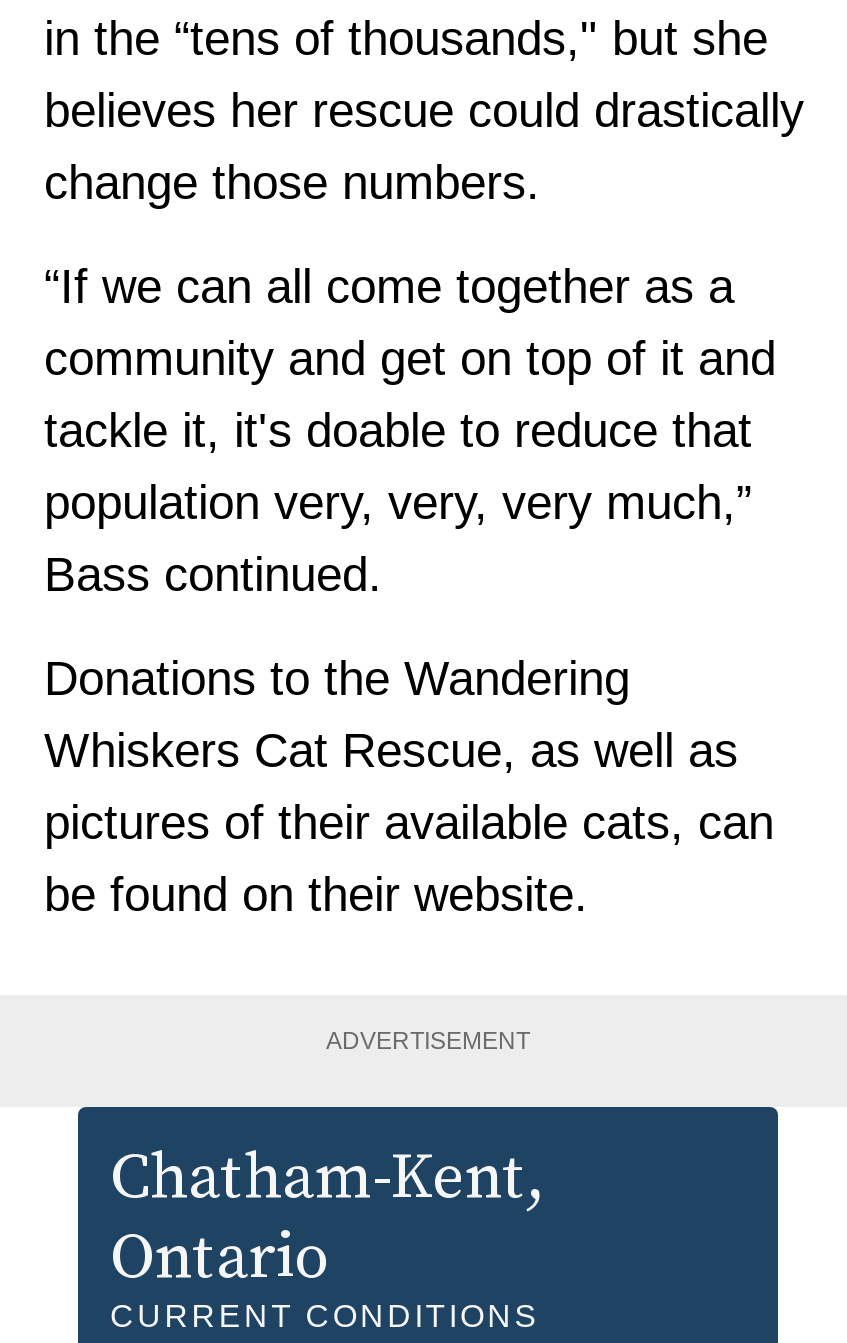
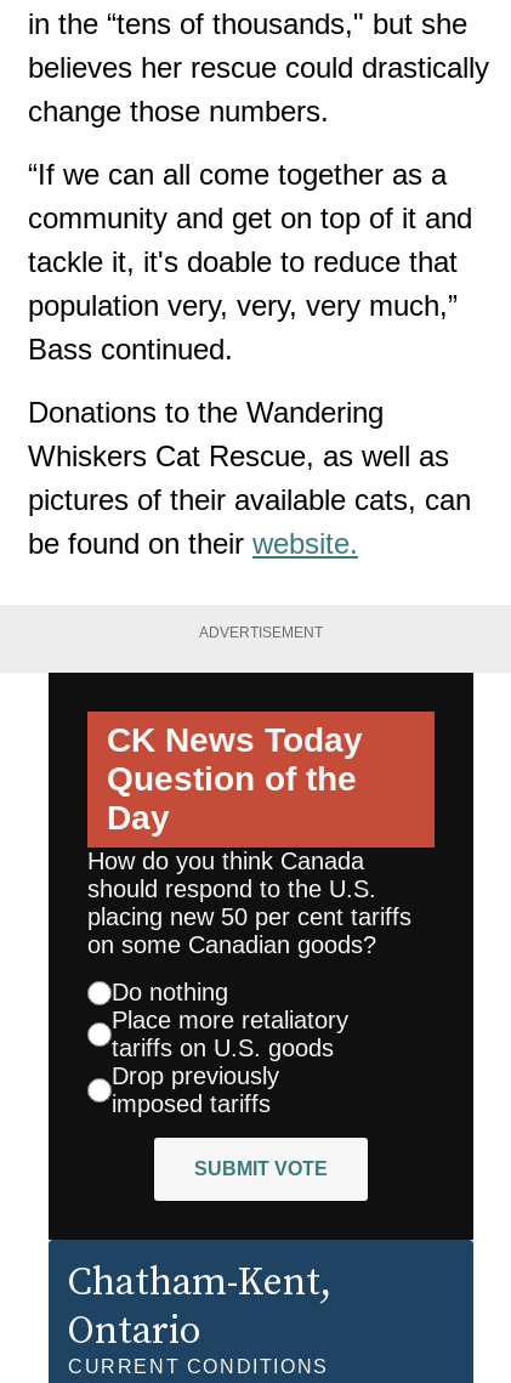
none -> [49,673,473,1240] [image] | CK News Today | Question of the | Day | How do you think Canada | should respond to the U.S. | placing new 50 per cent tariffs | on some Canadian goods? | Do nothing | Place more retaliatory | tariffs on U.S. goods | Drop previously | imposed tariffs | SUBMIT VOTE

